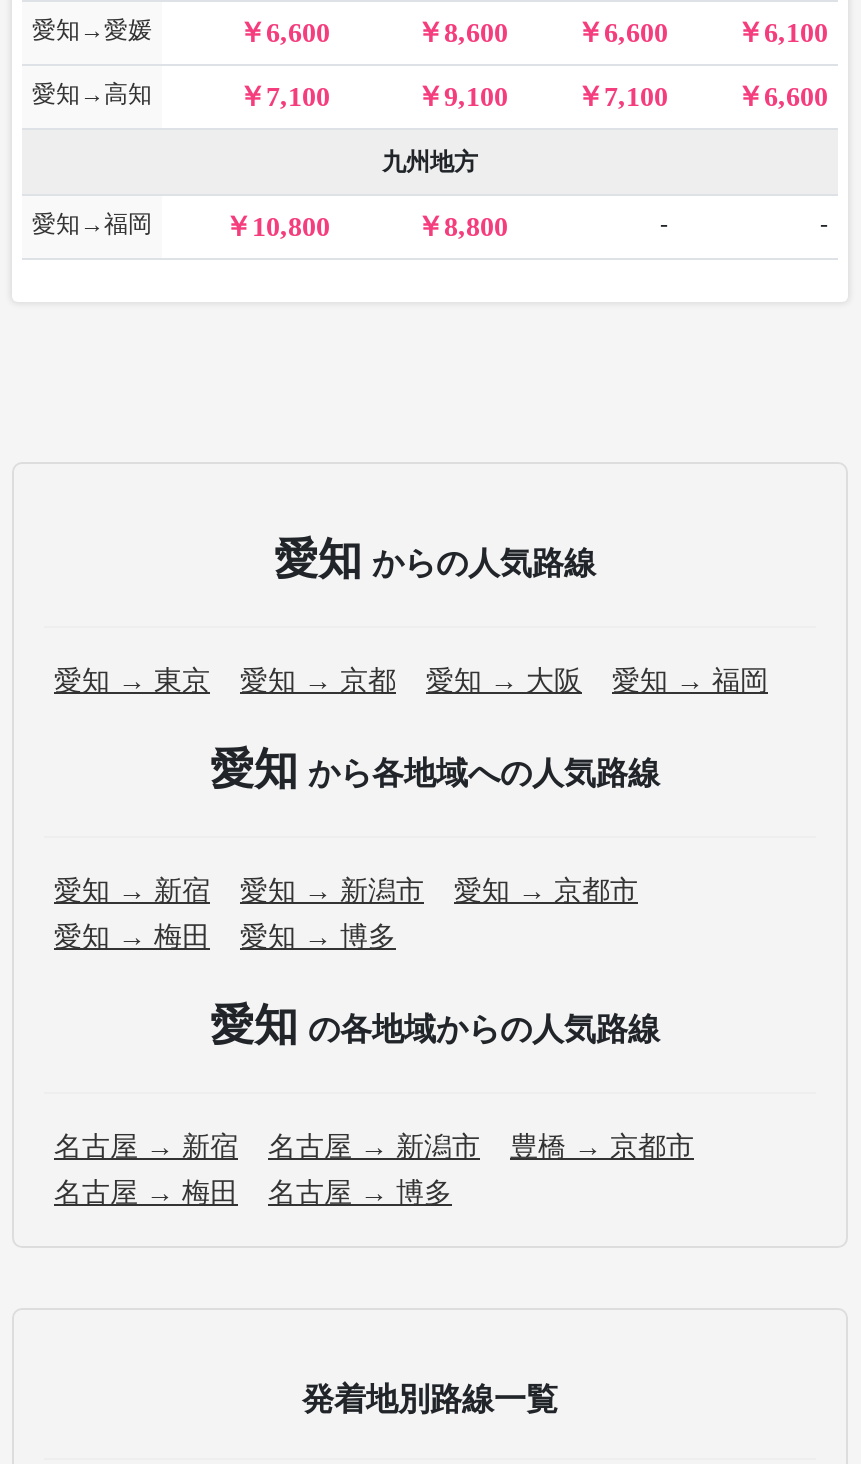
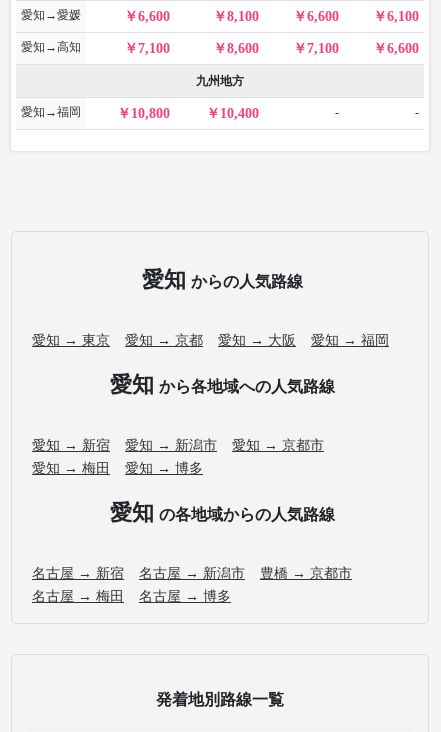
[444,18,508,48] 8,600 -> [227,9,259,24] 8,100
[444,82,508,112] 9,100 -> [227,41,259,56] 8,600
[444,212,508,242] 8,800 -> [220,106,259,121] 10,400

